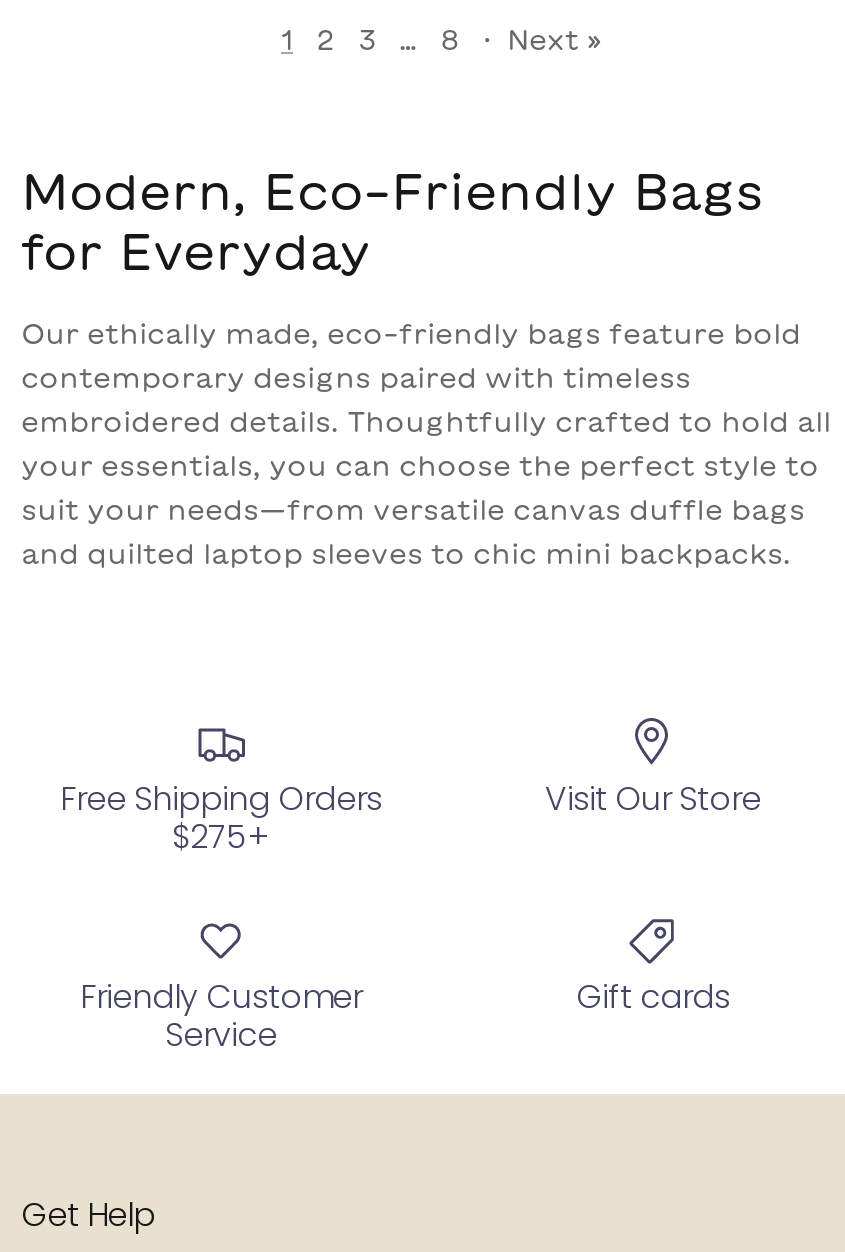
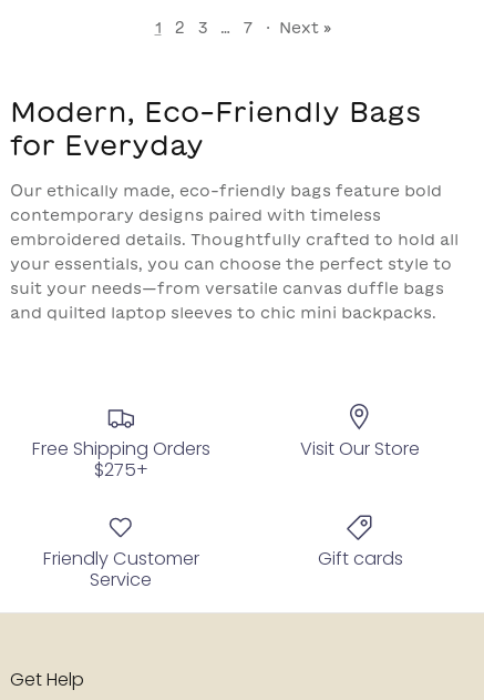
[441,27,459,55] 8 -> [243,21,252,36] 7

